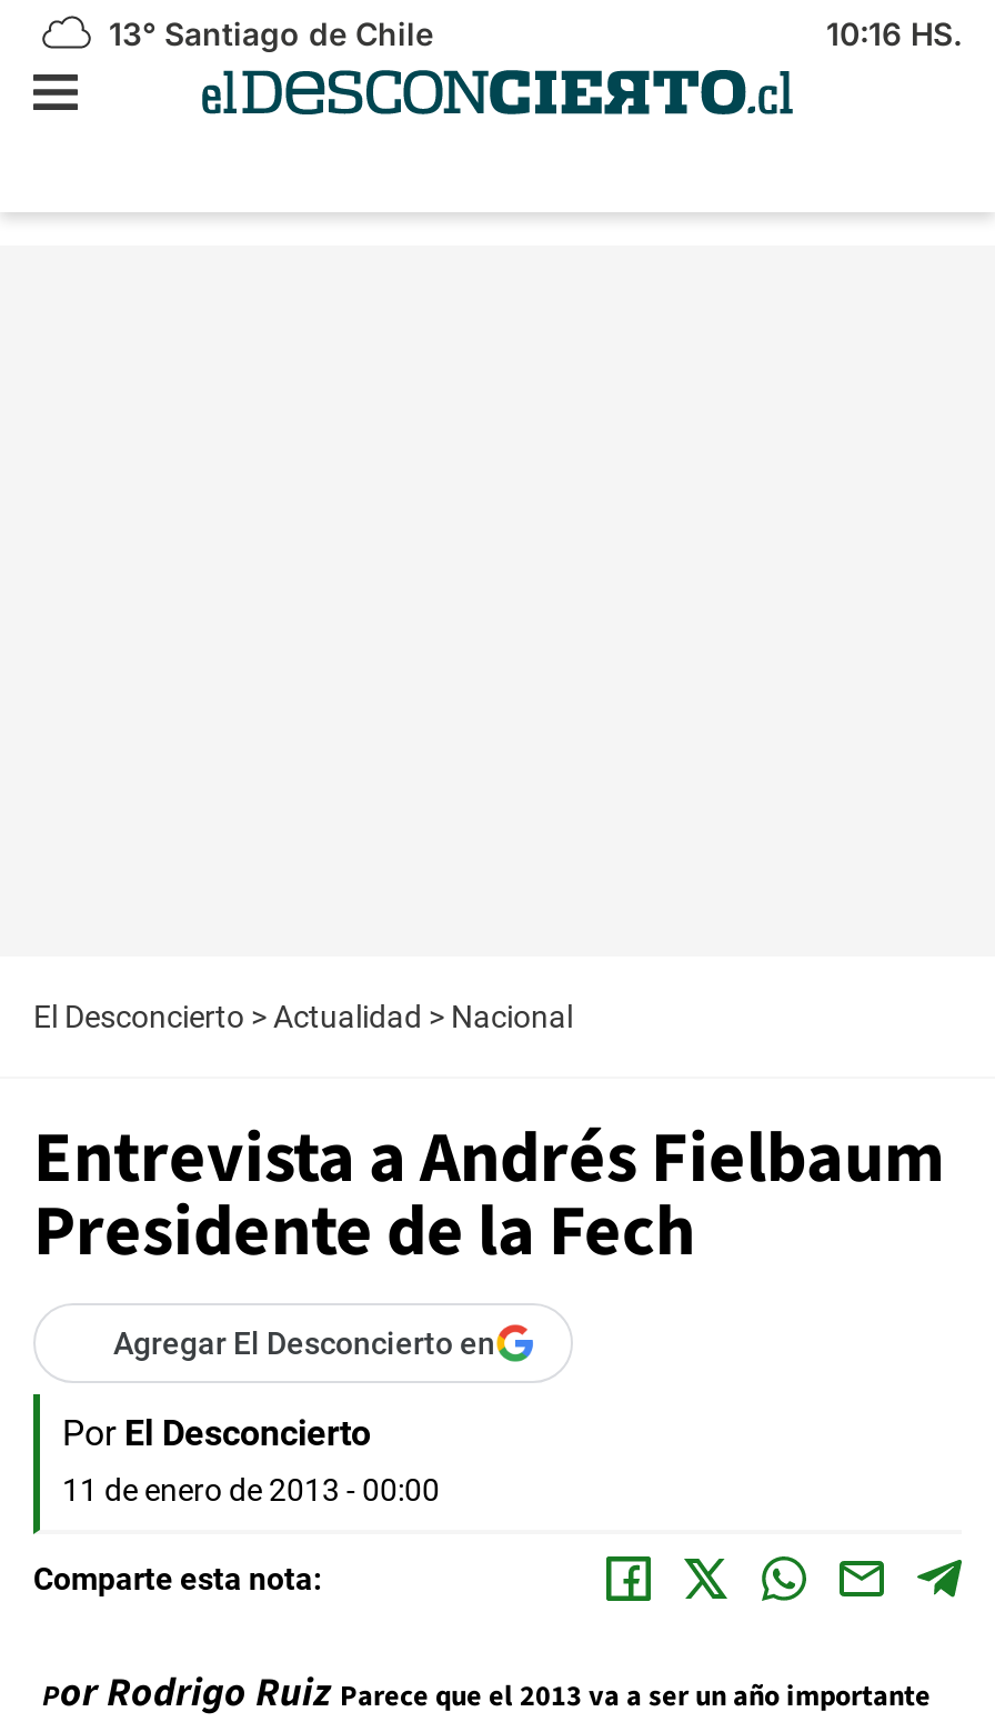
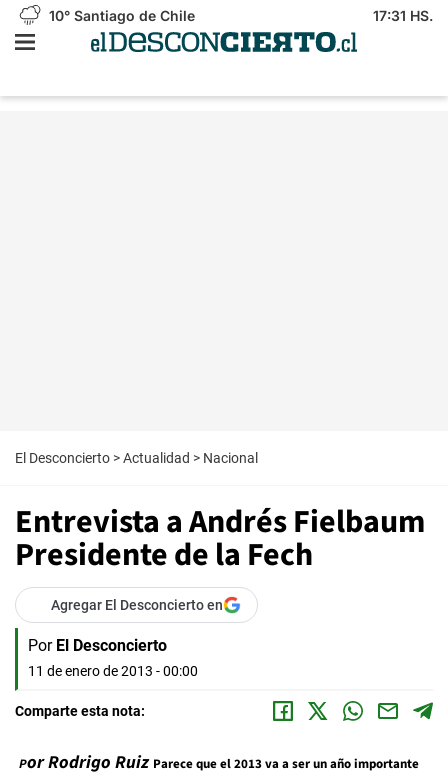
[100,14,433,52] 13° Santiago de Chile -> [45,7,195,24] 10° Santiago de Chile
[826,14,962,52] 10:16 HS. -> [373,7,433,24] 17:31 HS.

